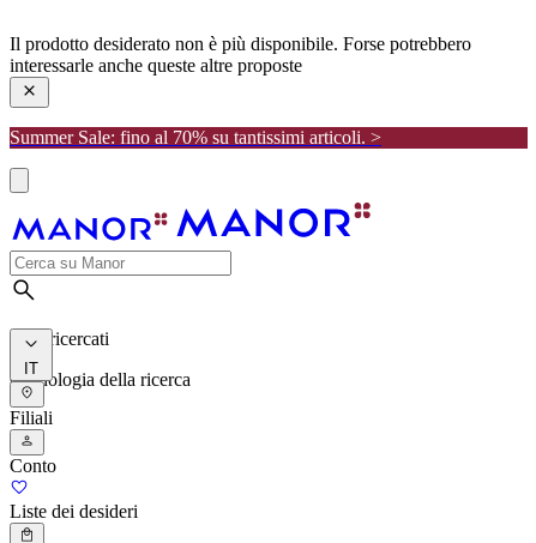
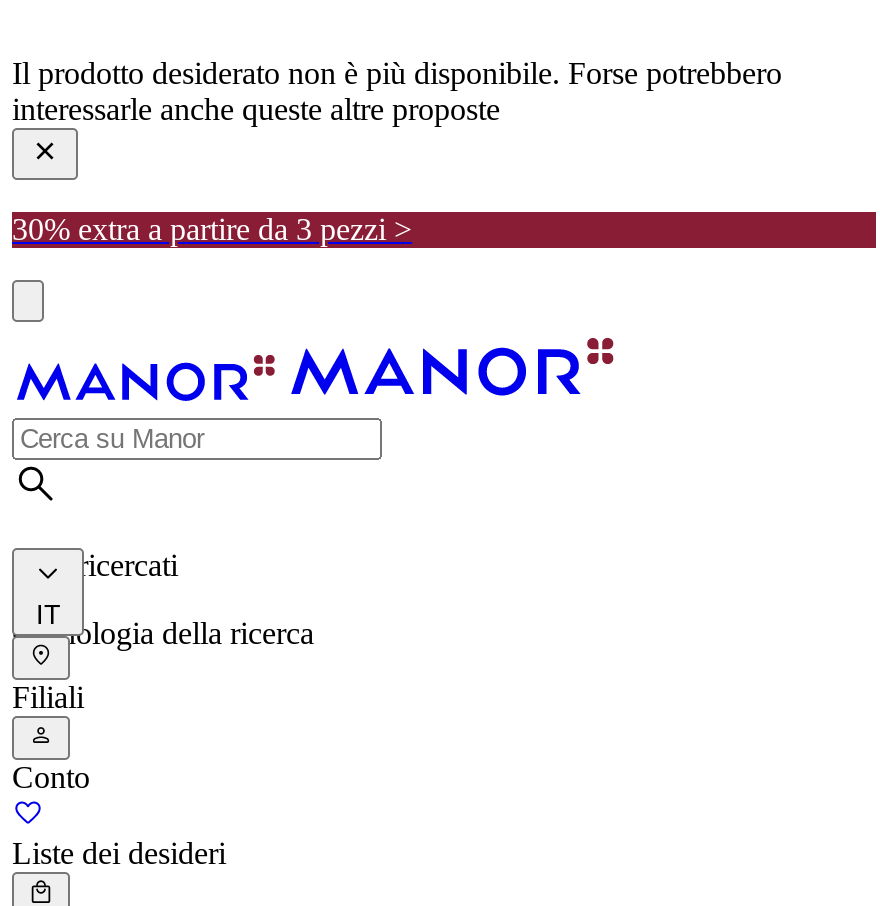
[10,127,381,147] Summer Sale: fino al 70% su tantissimi articoli. > -> [12,211,412,245] 30% extra a partire da 3 pezzi >

